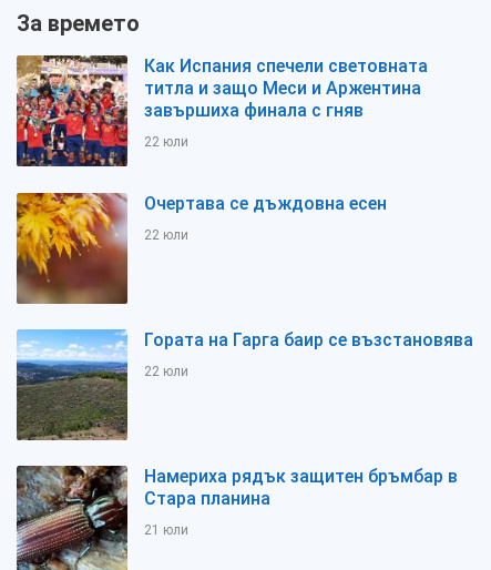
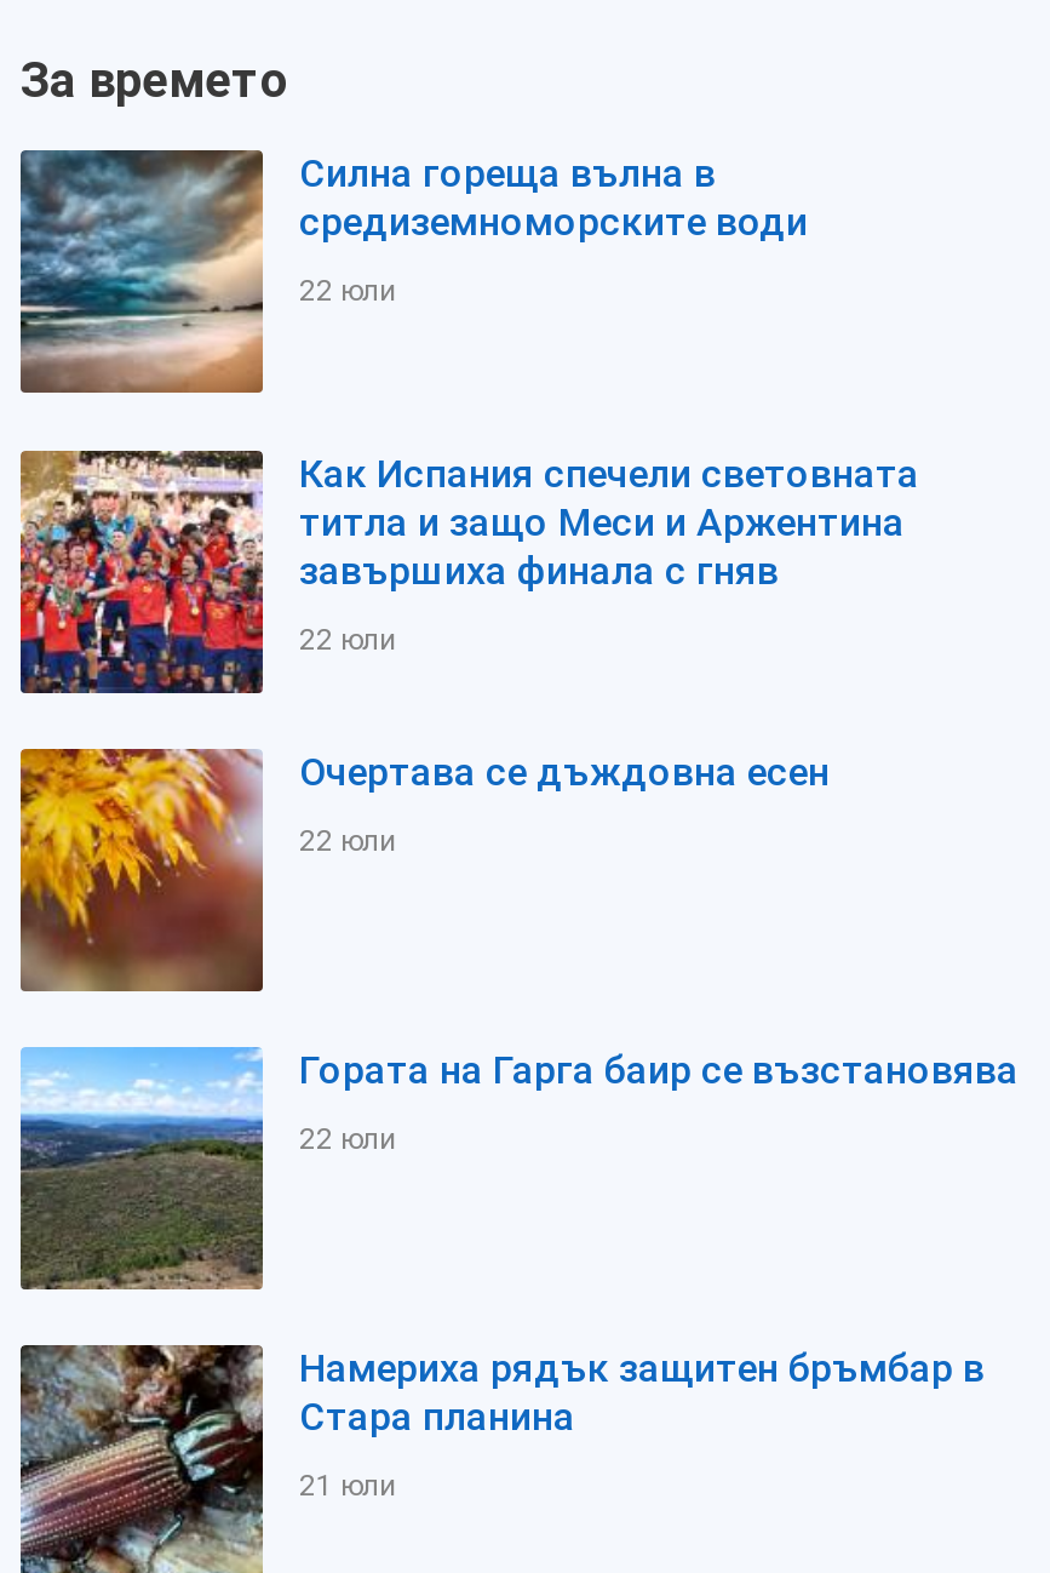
none -> [18,148,808,395] [image] | Силна гореща вълна в | средиземноморските води | 22 юли

